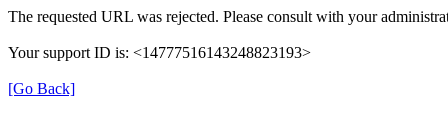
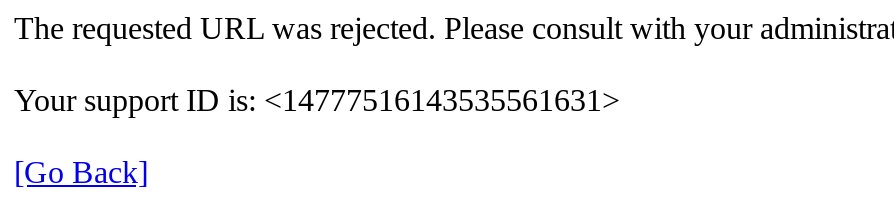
[8,44,311,61] Your support ID is: <14777516143248823193> -> [14,83,620,117] Your support ID is: <14777516143535561631>

